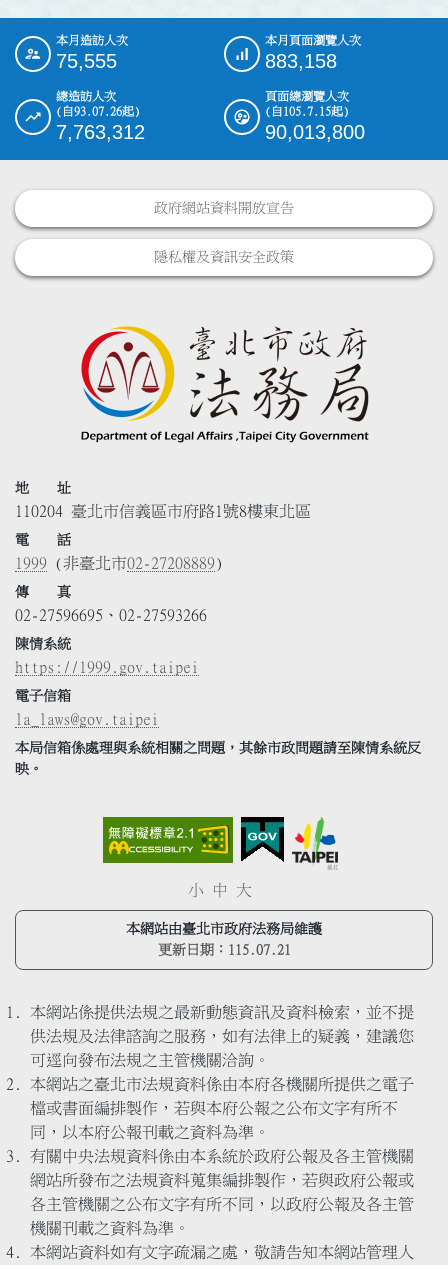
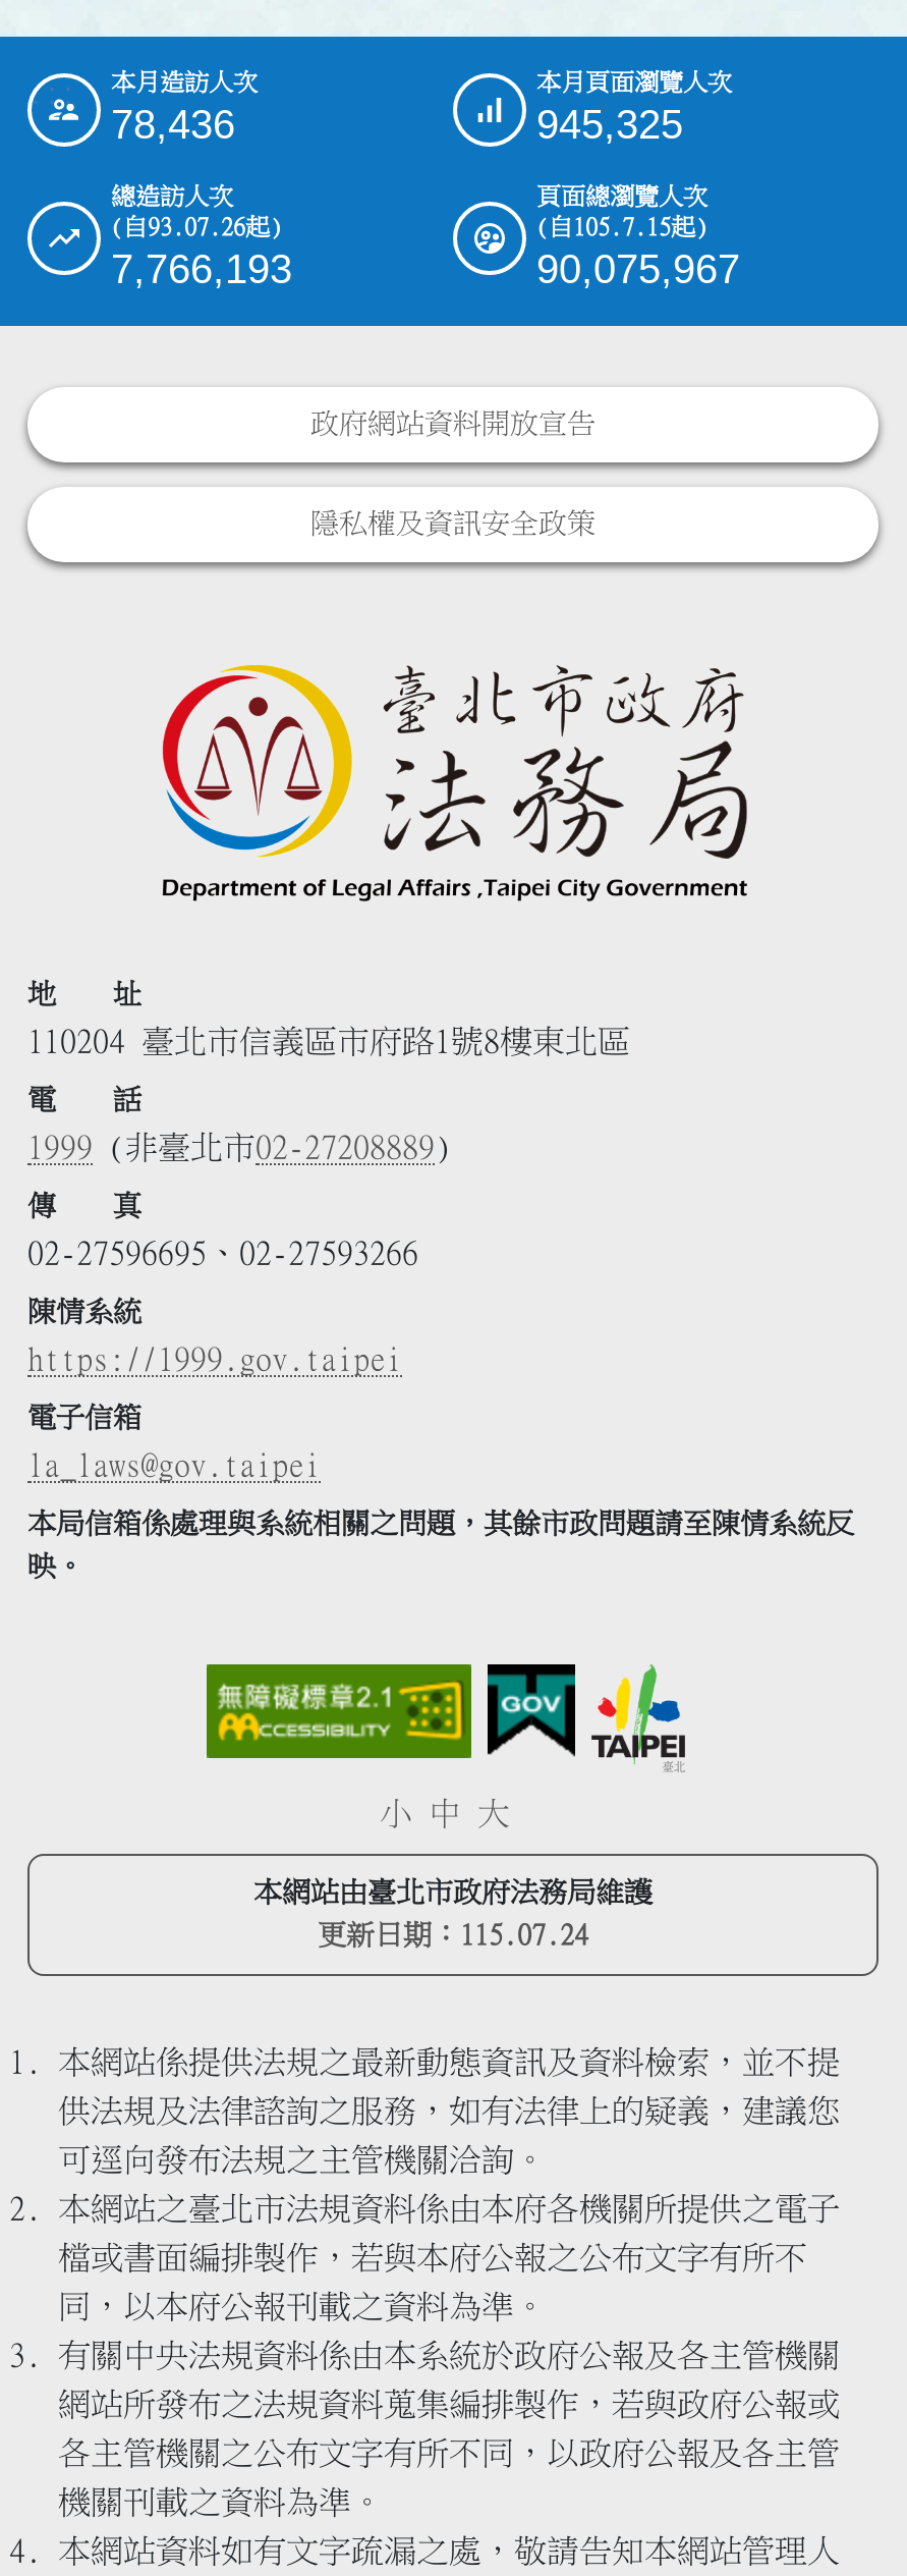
[56,50,117,72] 75,555 -> [111,103,235,147] 78,436
[265,50,337,72] 883,158 -> [536,103,683,147] 945,325
[56,121,145,143] 7,763,312 -> [111,247,292,292] 7,766,193
[265,121,365,143] 90,013,800 -> [536,247,740,292] 90,075,967
[157,942,290,956] 更新日期：115.07.21 -> [318,1920,588,1949] 更新日期：115.07.24

